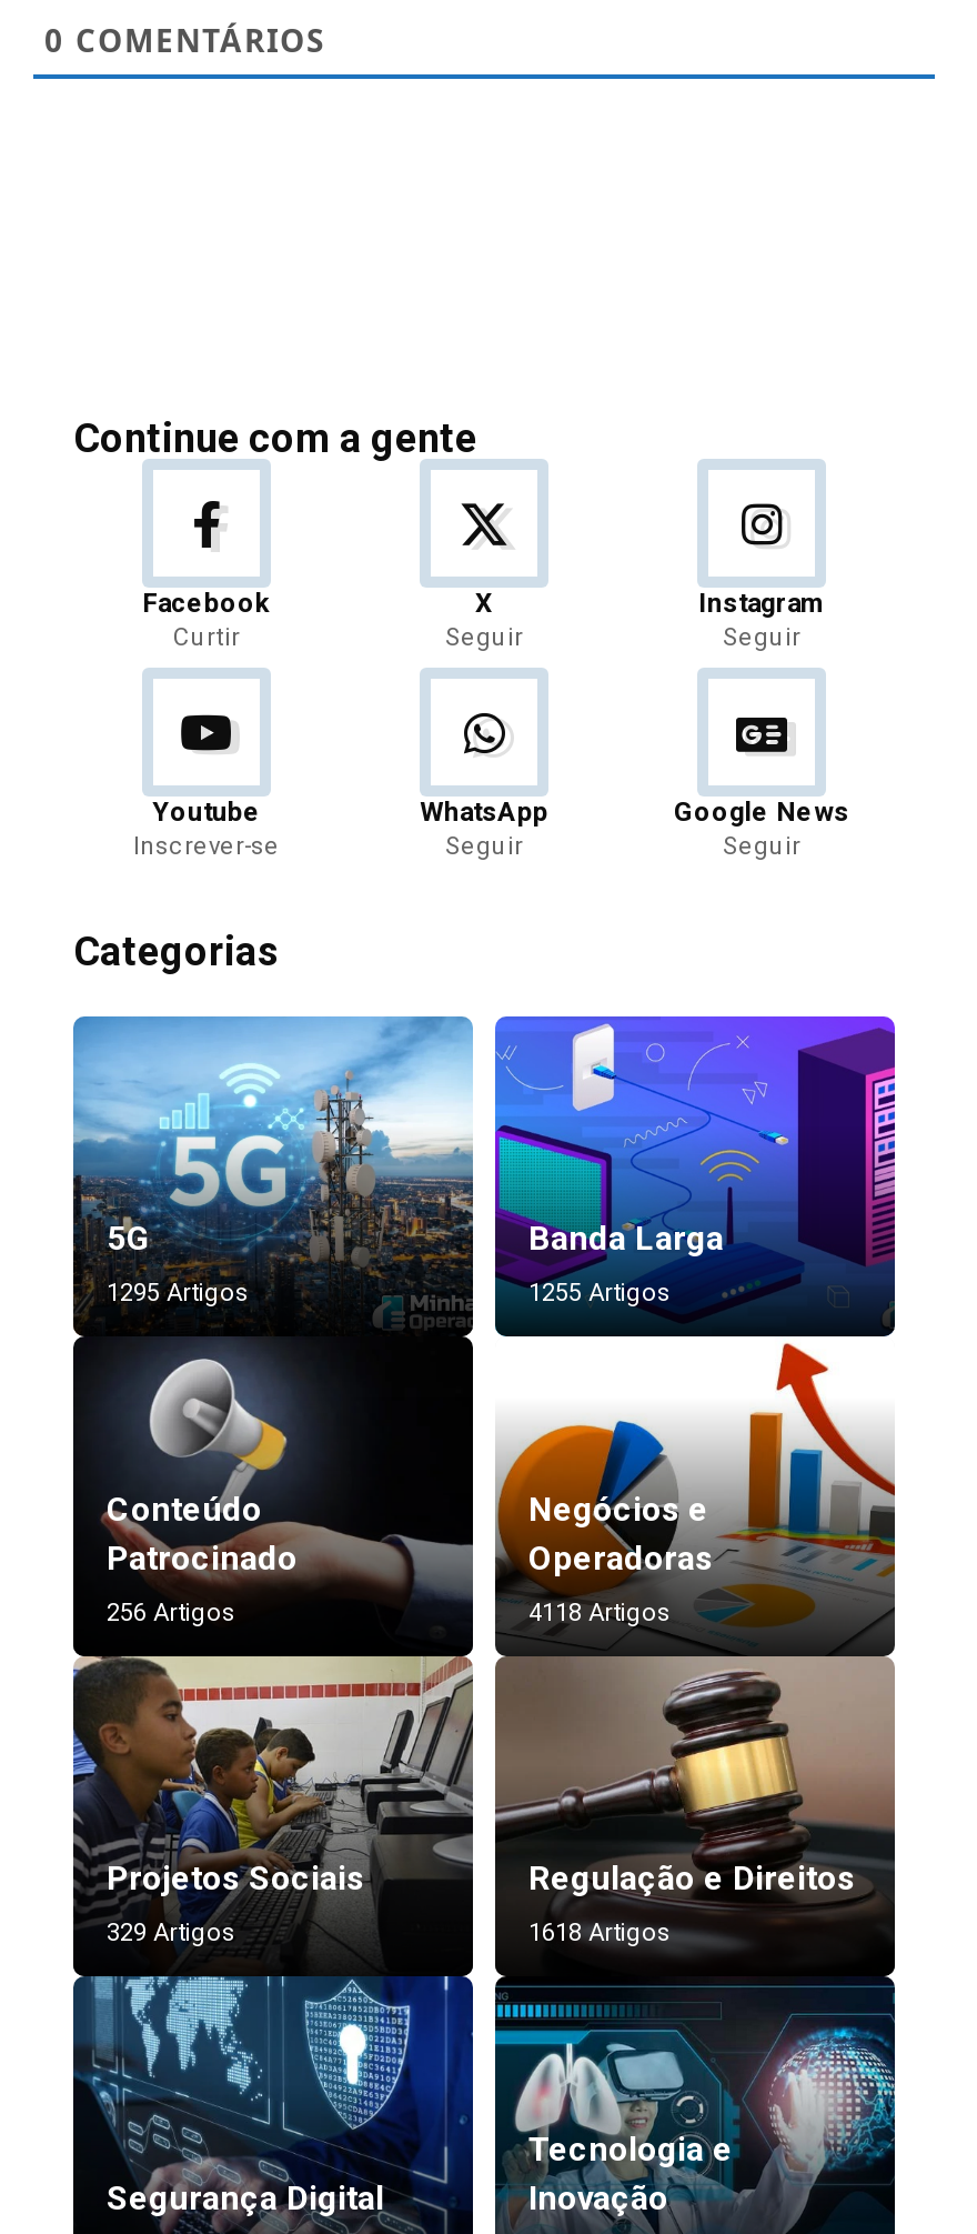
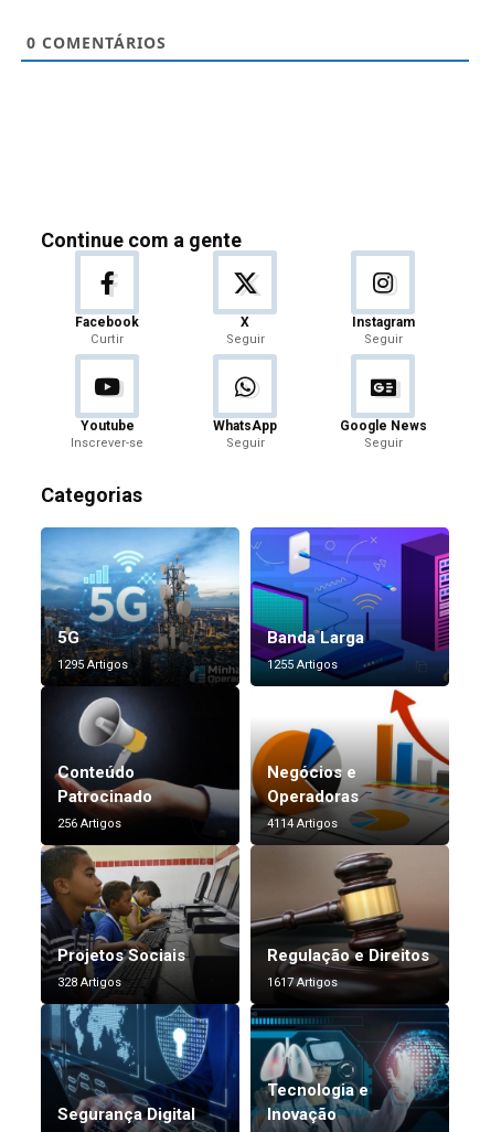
[528,1600,671,1629] 4118 Artigos -> [267,817,338,831] 4114 Artigos
[107,1920,235,1949] 329 Artigos -> [57,976,121,990] 328 Artigos
[528,1920,671,1949] 1618 Artigos -> [267,976,338,990] 1617 Artigos

